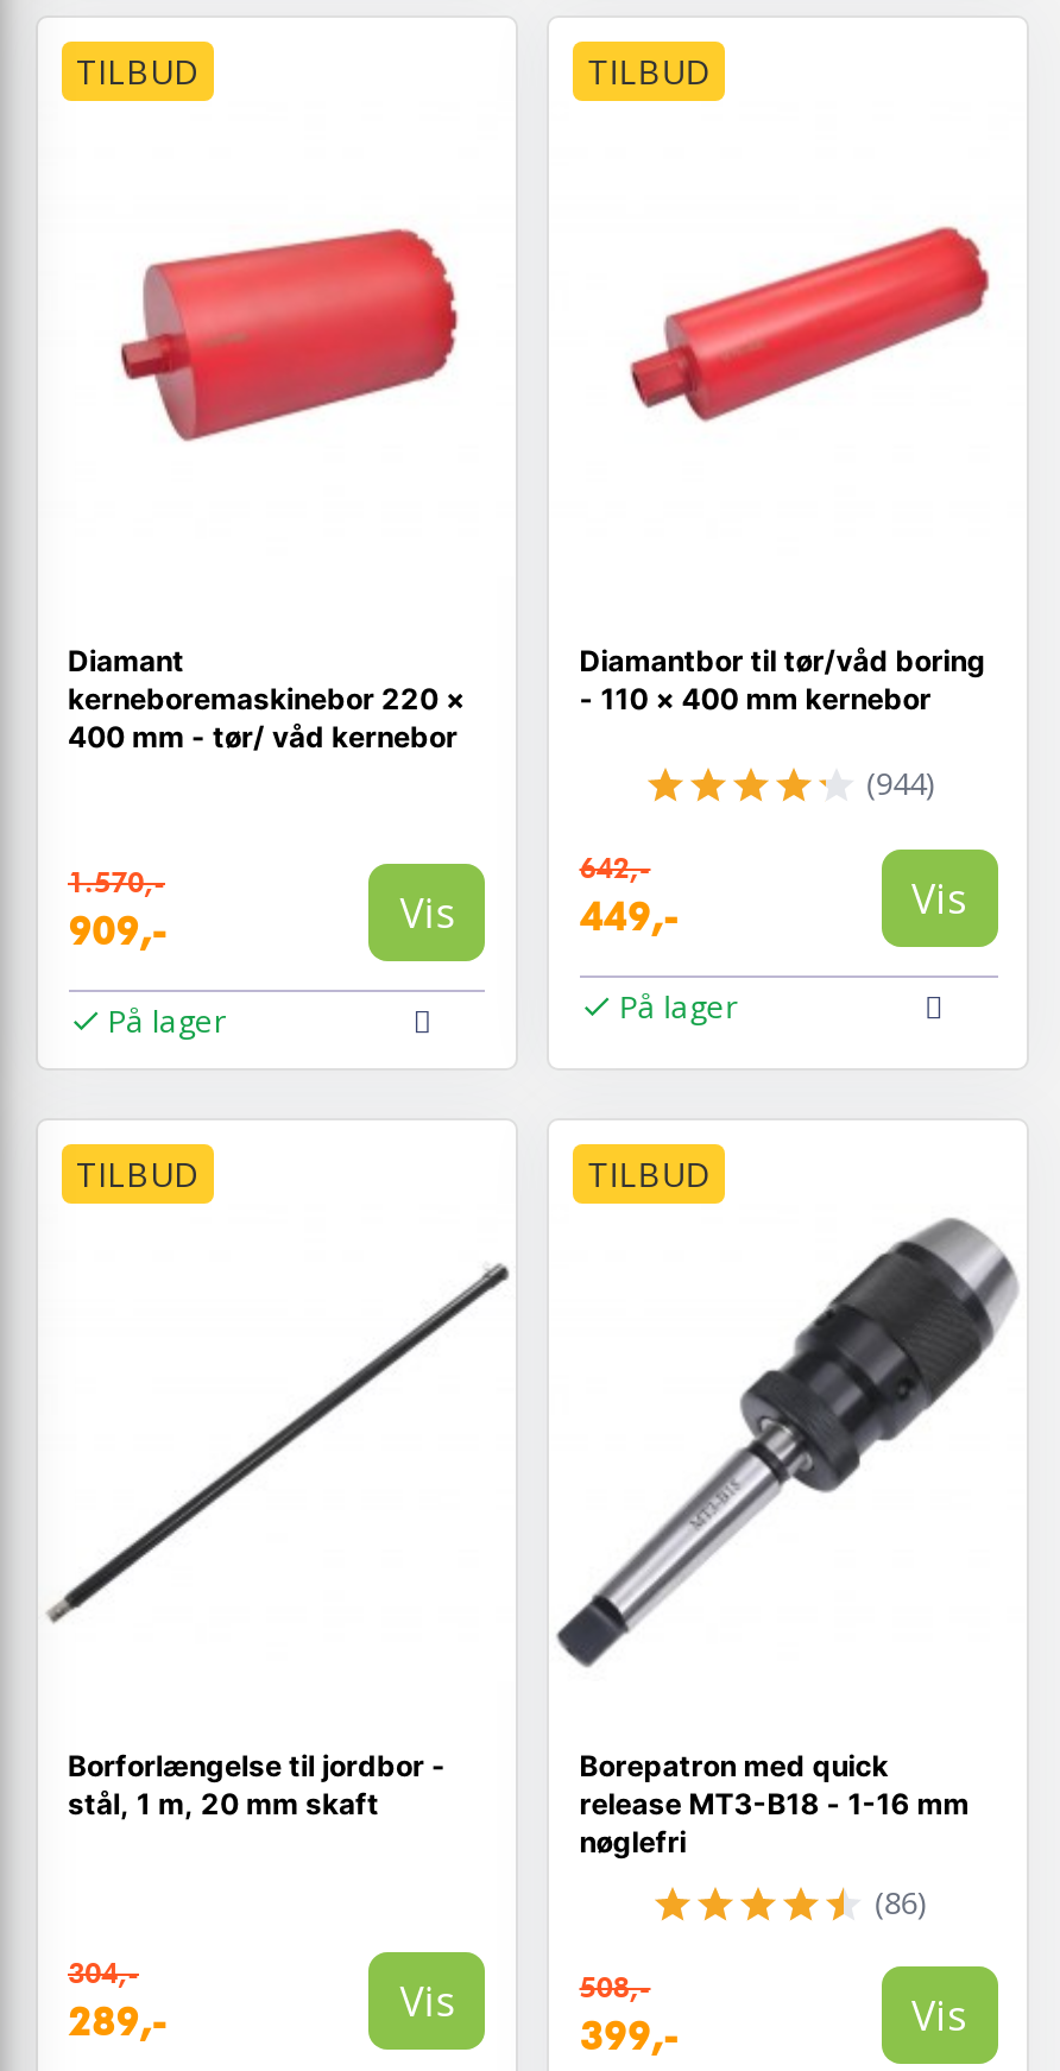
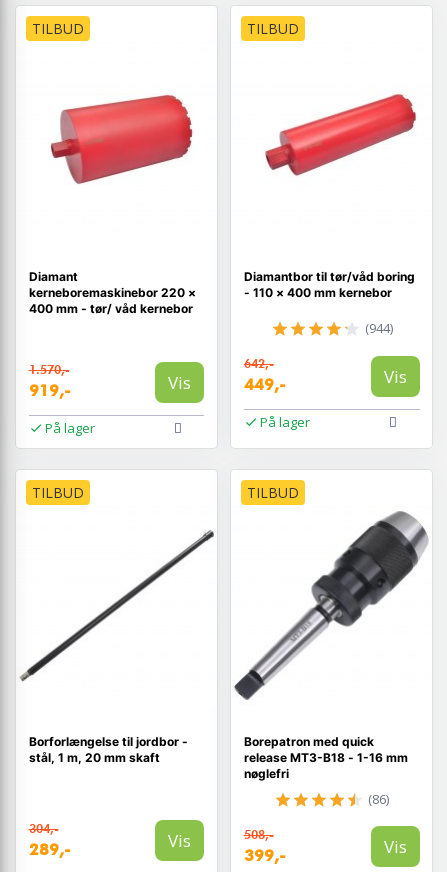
[68,910,168,955] 909,- -> [28,381,70,400] 919,-

